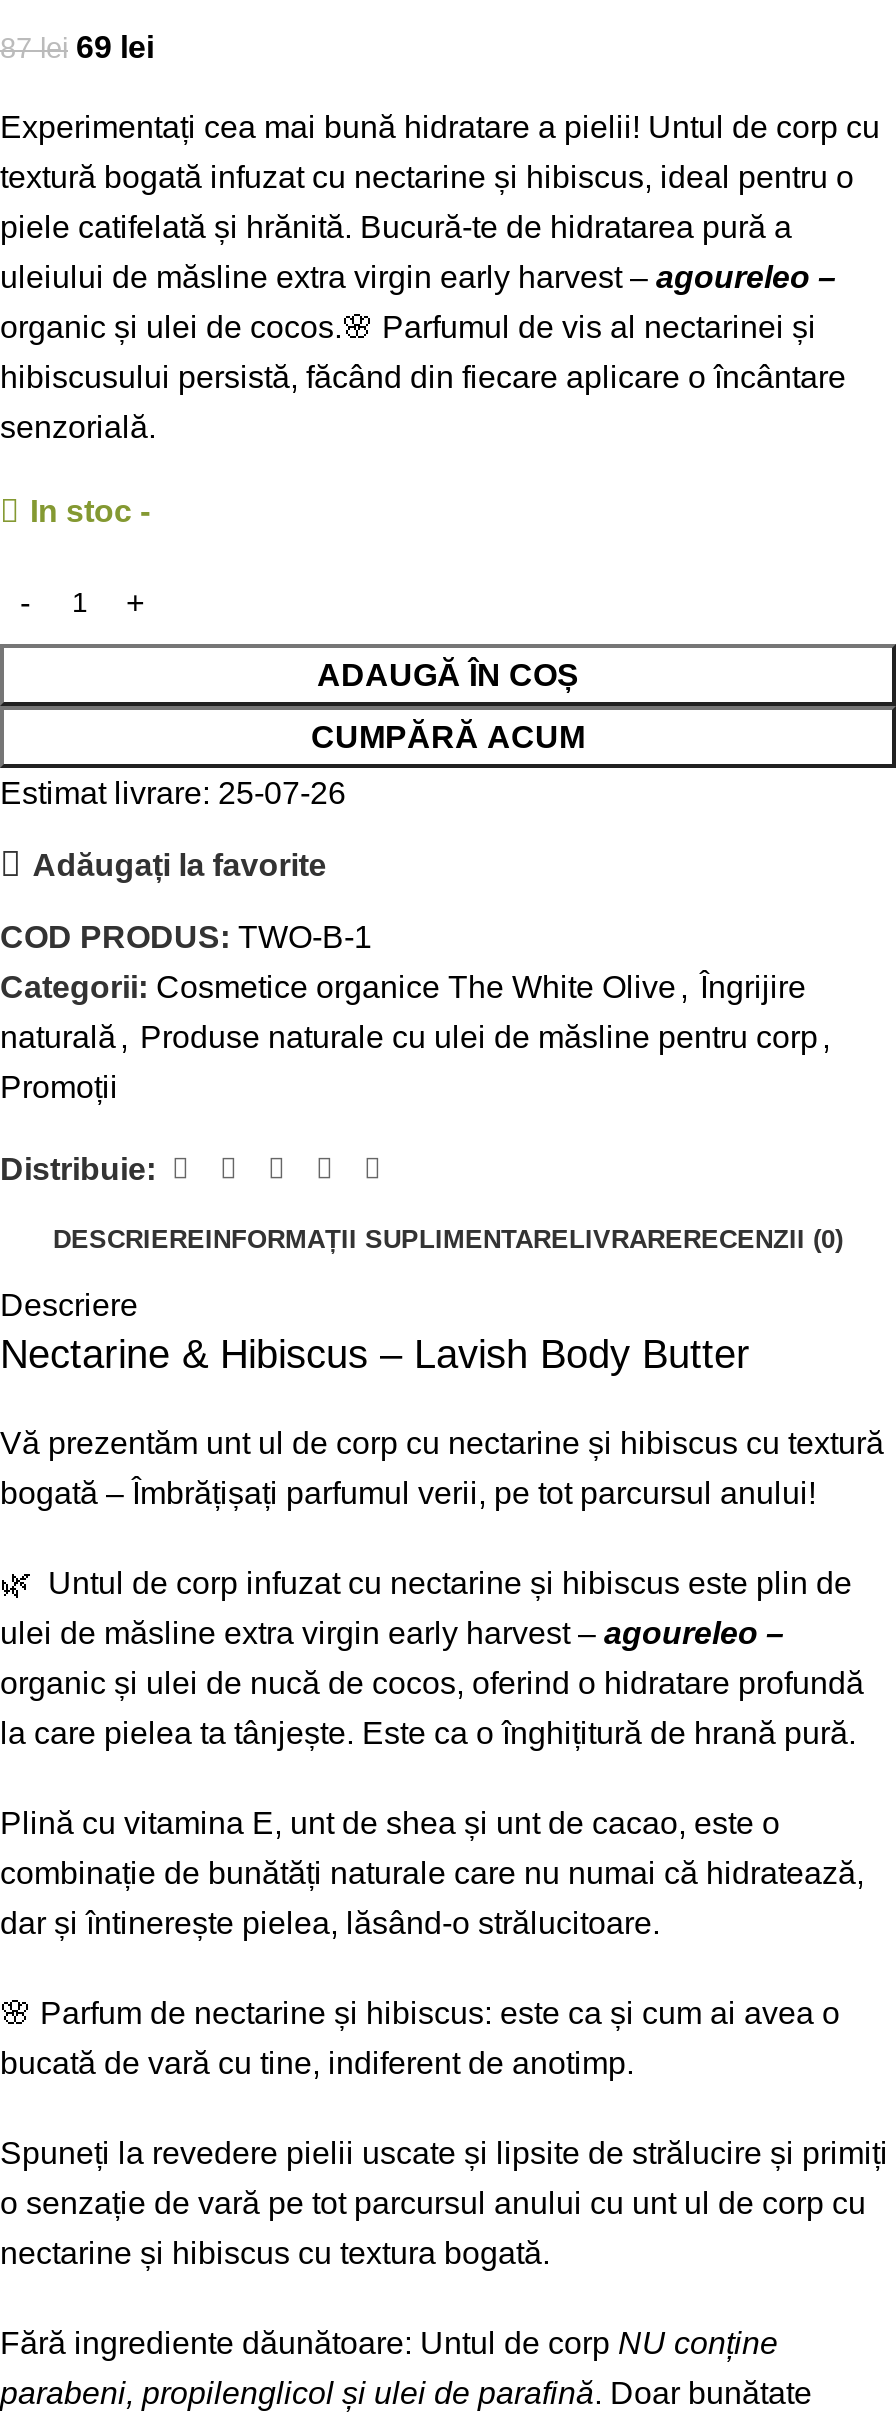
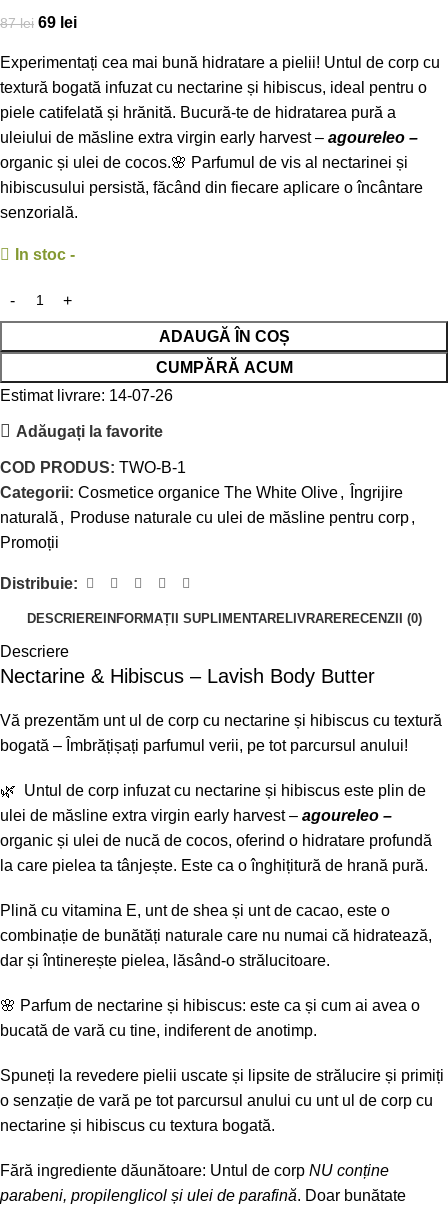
[0,777,346,811] Estimat livrare: 25-07-26 -> [0,387,173,404] Estimat livrare: 14-07-26

